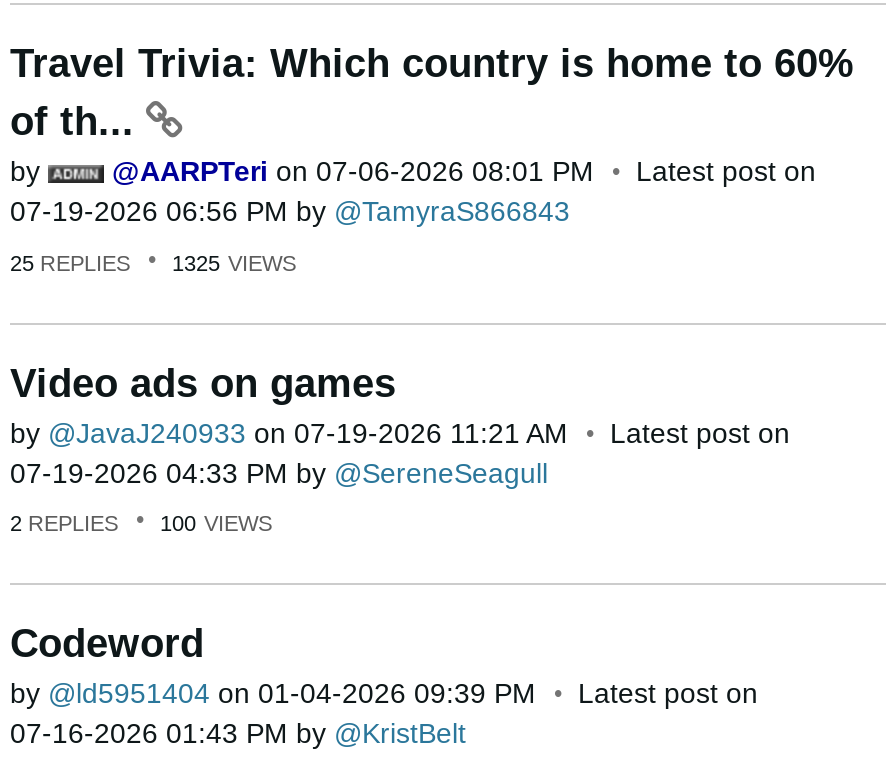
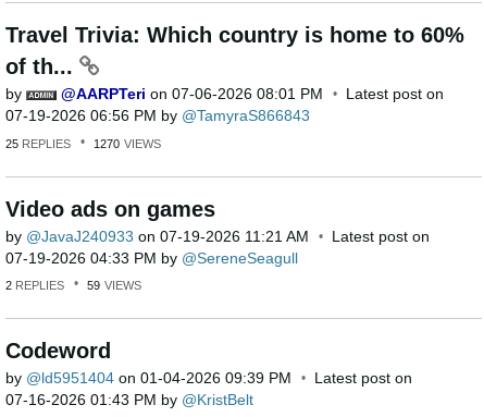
[10,250,296,274] 25 REPLIES 1325 VIEWS -> [5,137,161,150] 25 REPLIES 1270 VIEWS
[10,511,272,535] 2 REPLIES 100 VIEWS -> [5,279,141,292] 2 REPLIES 59 VIEWS

